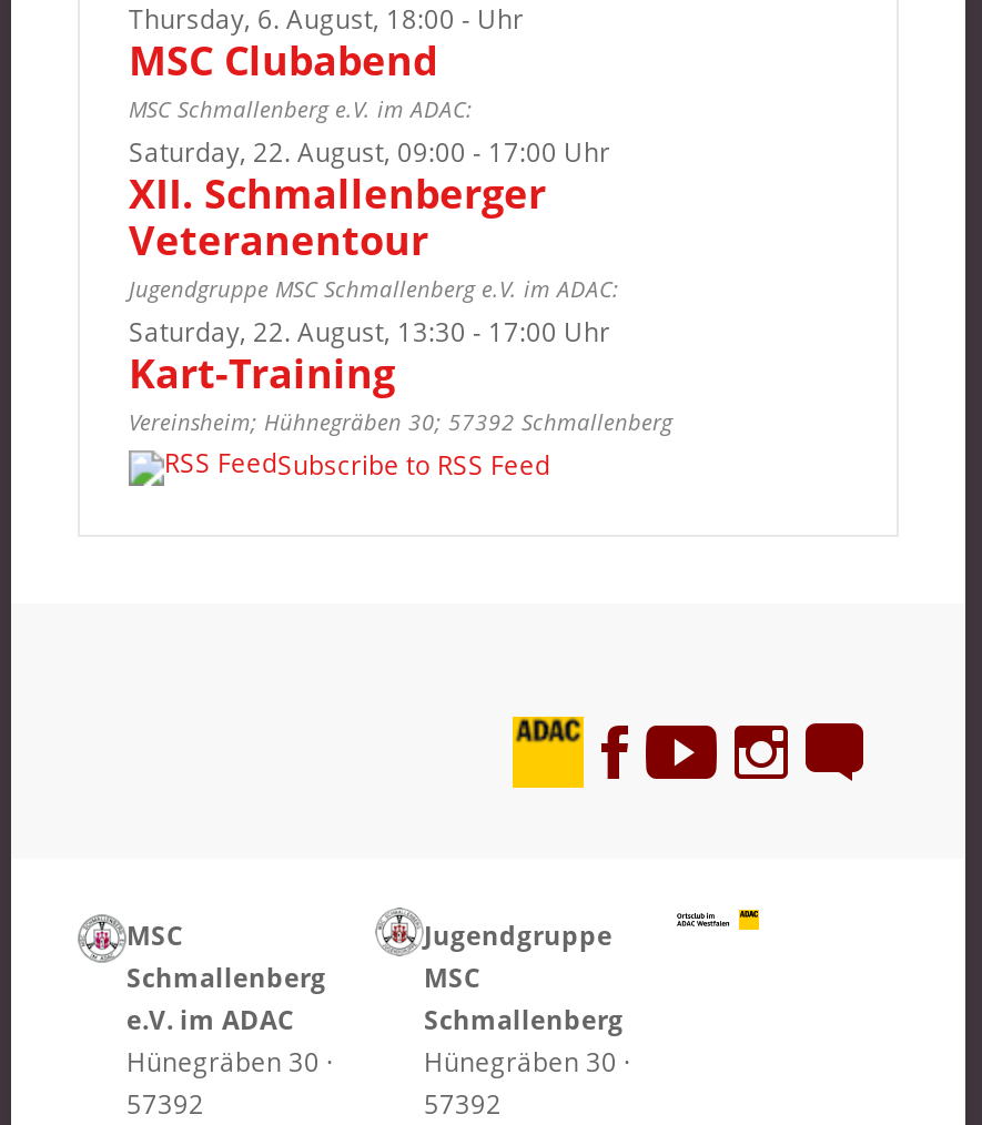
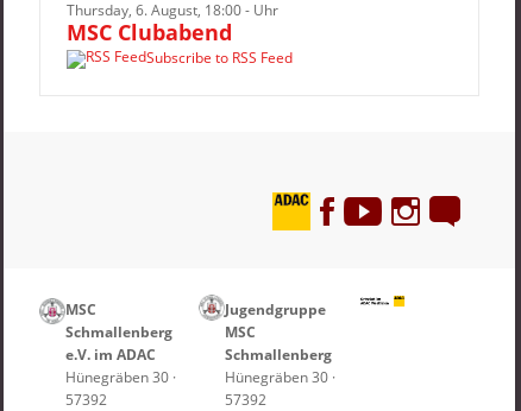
[129,93,672,437] MSC Schmallenberg e.V. im ADAC: | Saturday, 22. August, 09:00 - 17:00 Uhr | XII. Schmallenberger | Veteranentour | Jugendgruppe MSC Schmallenberg e.V. im ADAC: | Saturday, 22. August, 13:30 - 17:00 Uhr | Kart-Training | Vereinsheim; Hühnegräben 30; 57392 Schmallenberg -> none

